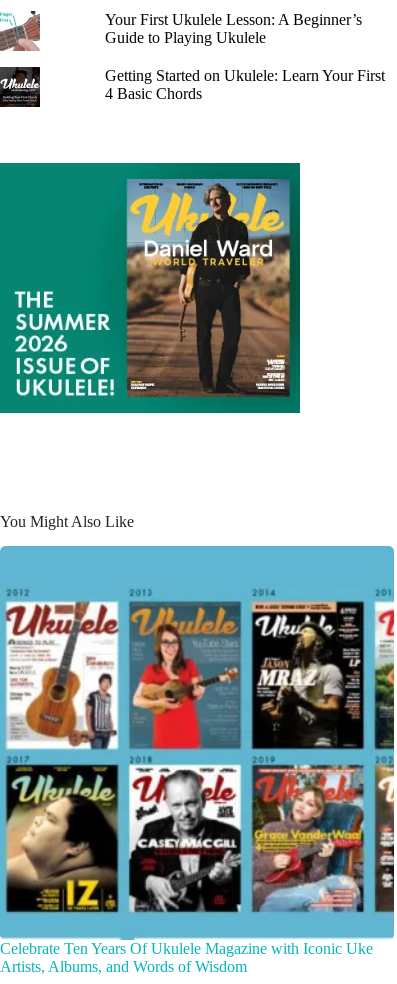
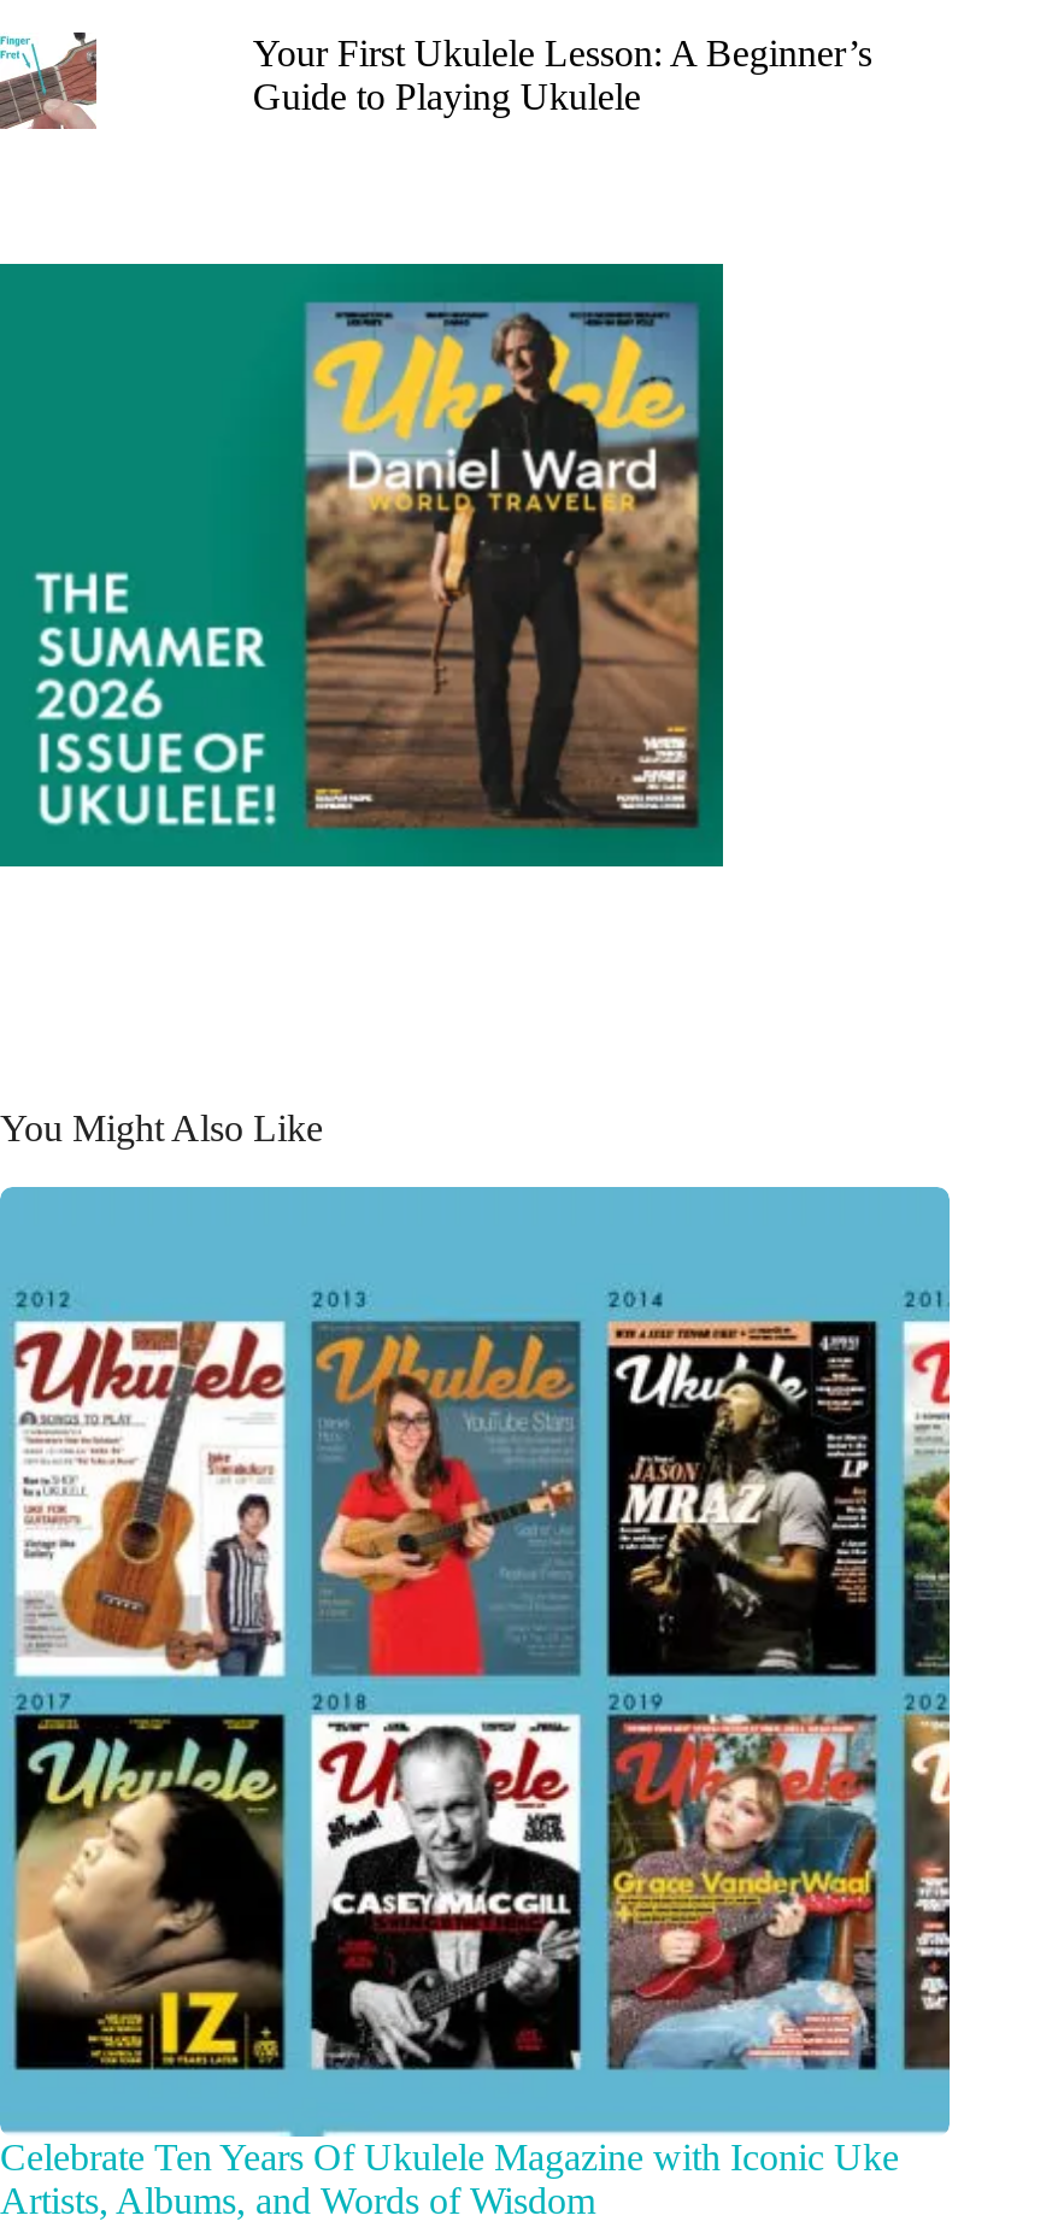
[3,66,41,108] [image] -> none
[105,67,385,102] Getting Started on Ukulele: Learn Your First | 4 Basic Chords -> none

